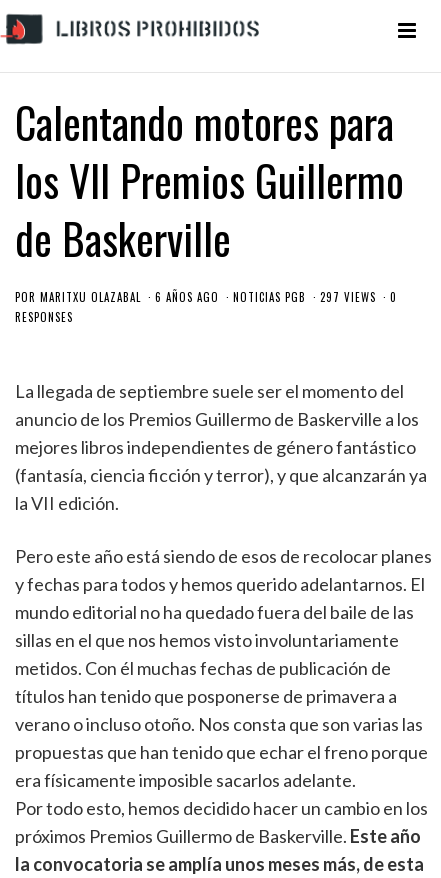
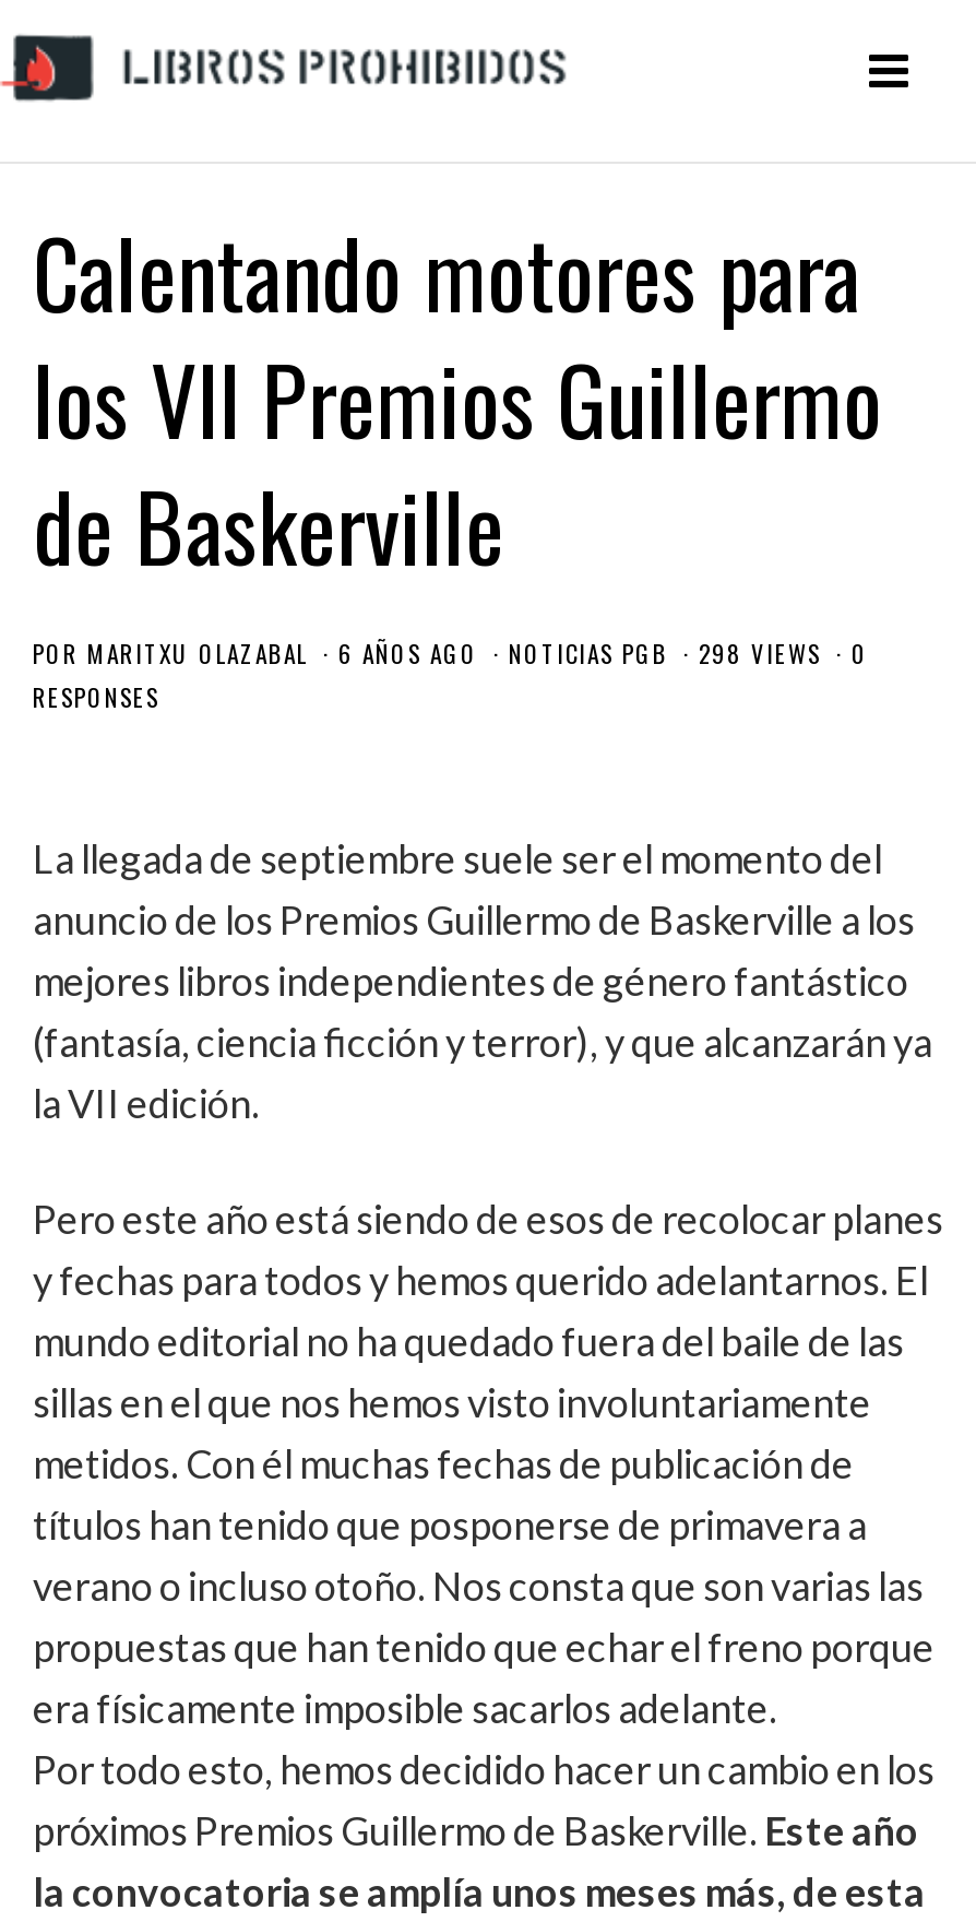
[15,289,397,305] POR MARITXU OLAZABAL 6 AÑOS AGO NOTICIAS PGB 297 VIEWS 0 -> [33,636,867,671] POR MARITXU OLAZABAL 6 AÑOS AGO NOTICIAS PGB 298 VIEWS 0

